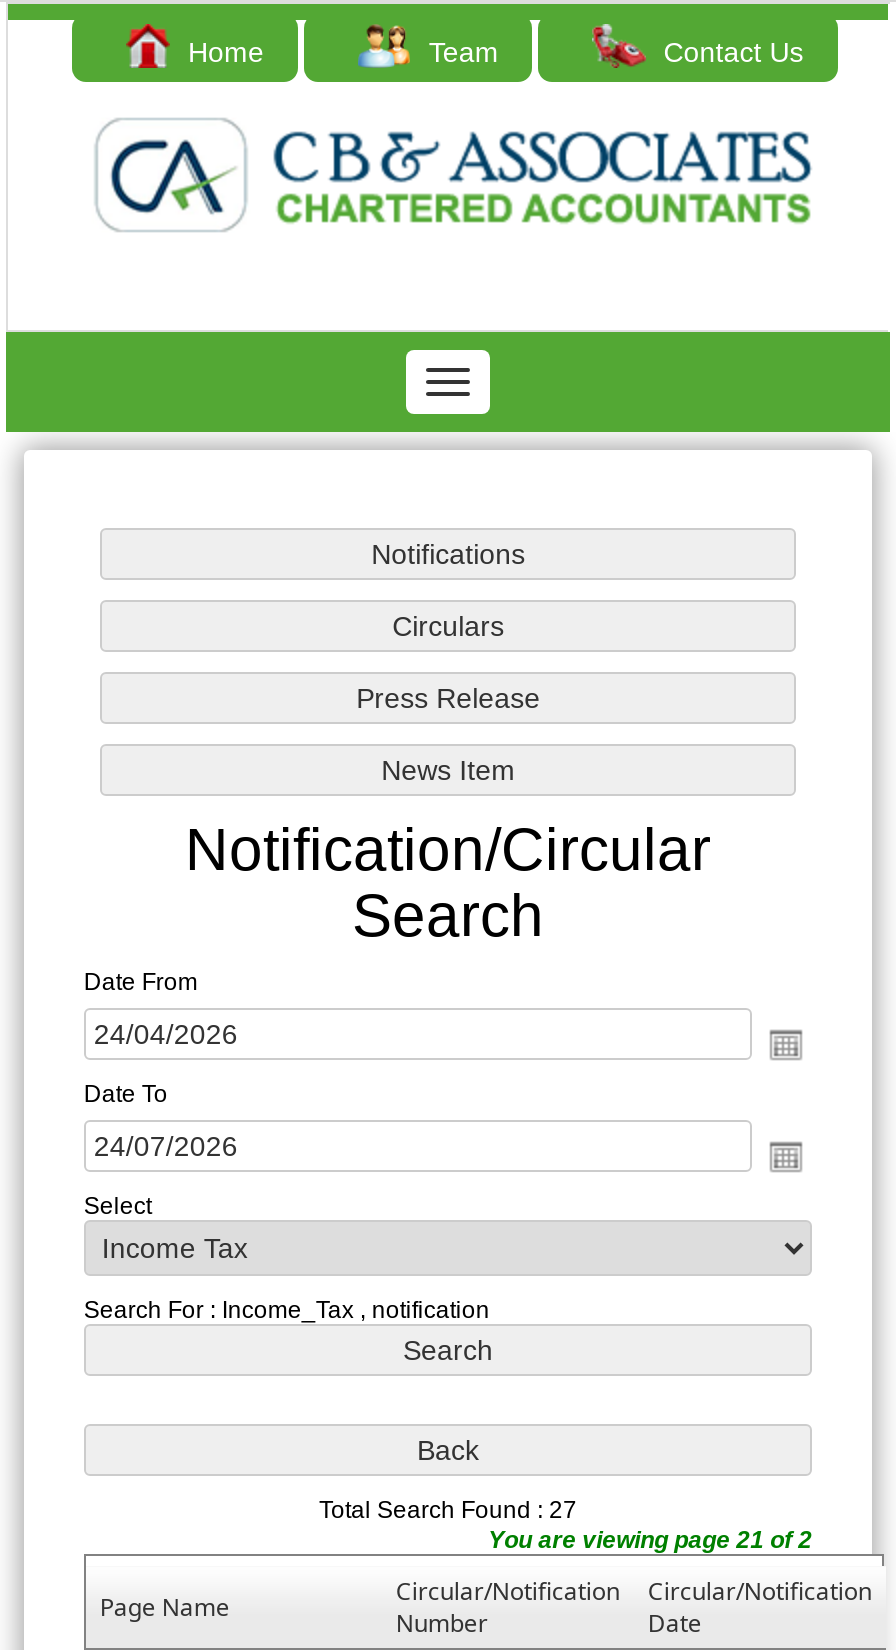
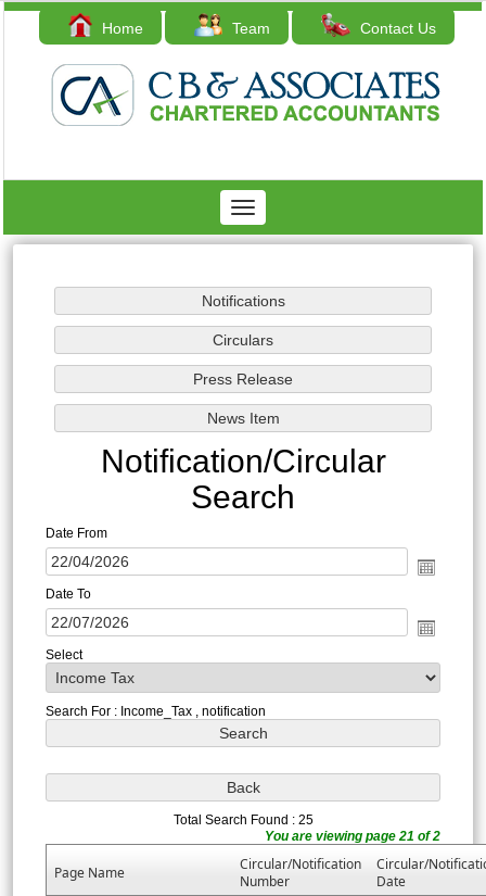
[319,1495,577,1523] Total Search Found : 27 -> [173,812,313,827] Total Search Found : 25

